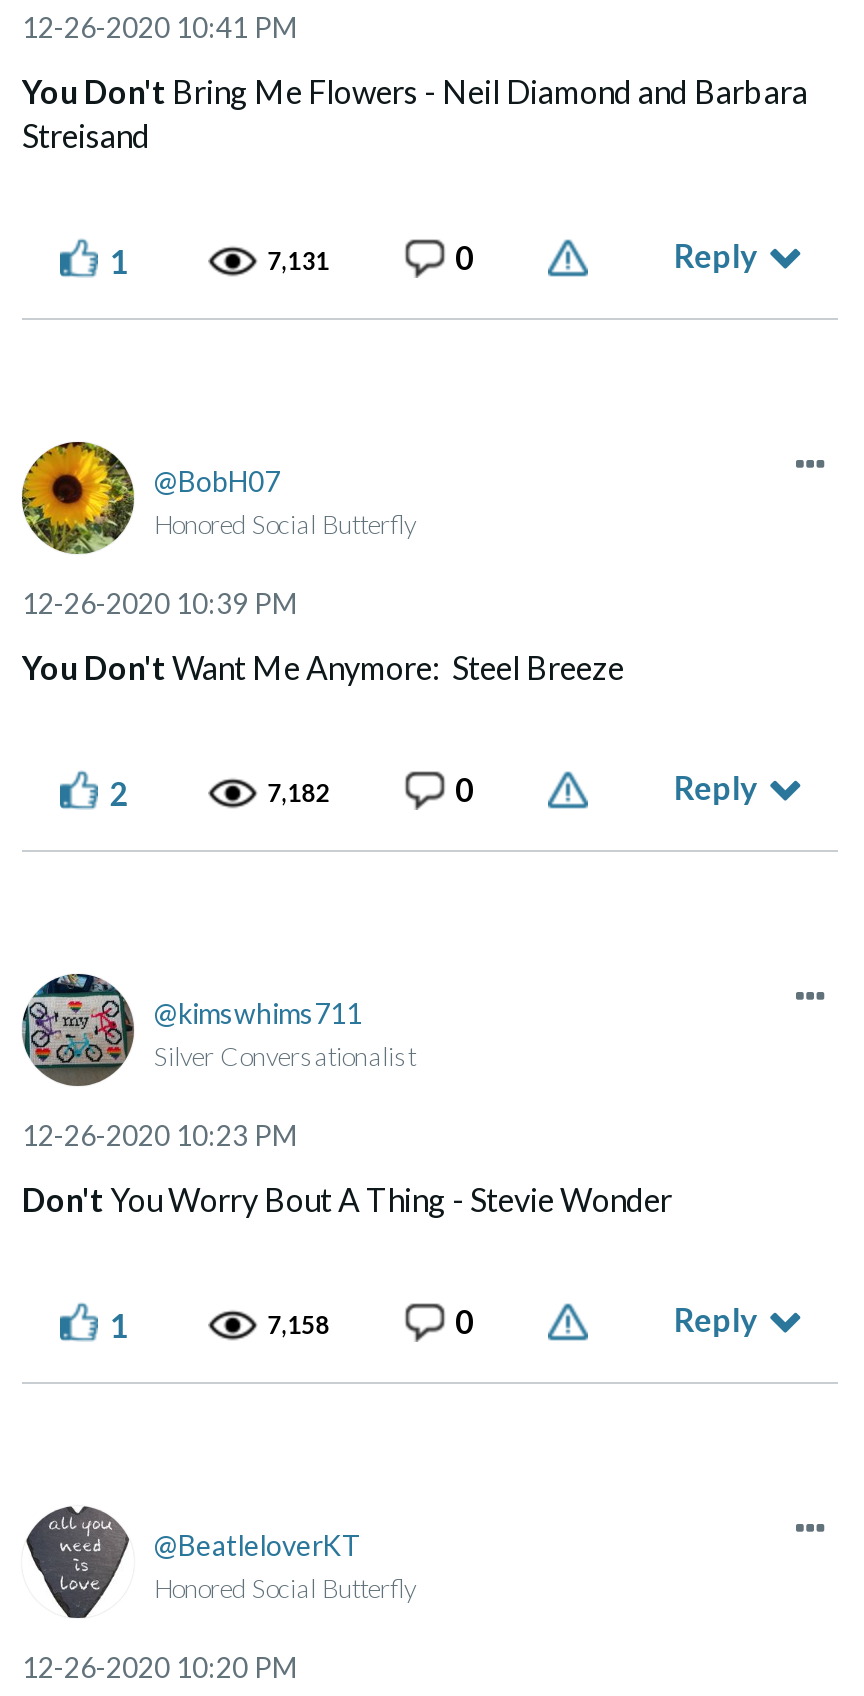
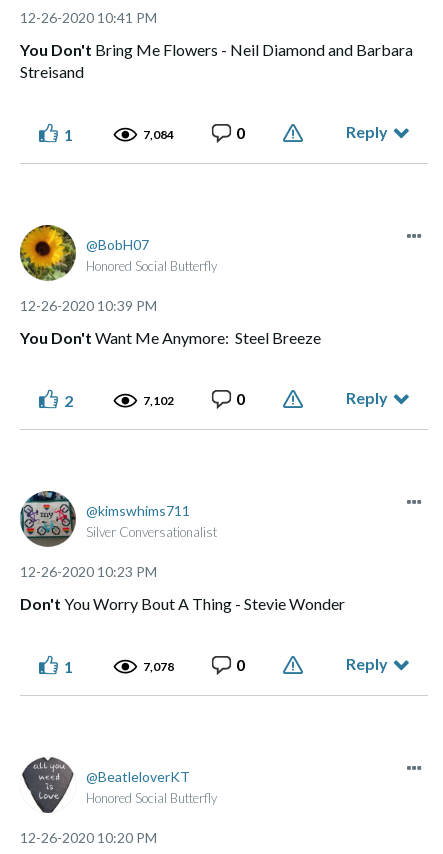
[267,245,329,275] 7,131 -> [143,127,174,142] 7,084
[267,777,329,807] 7,182 -> [143,393,174,408] 7,102
[267,1309,329,1339] 7,158 -> [143,659,174,674] 7,078

